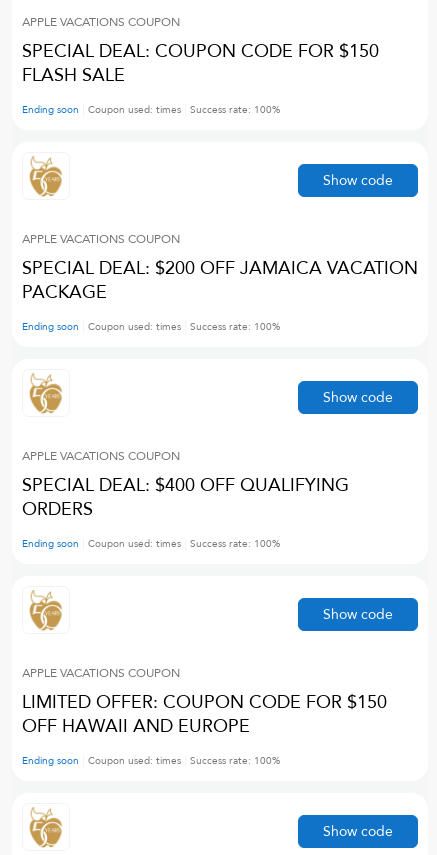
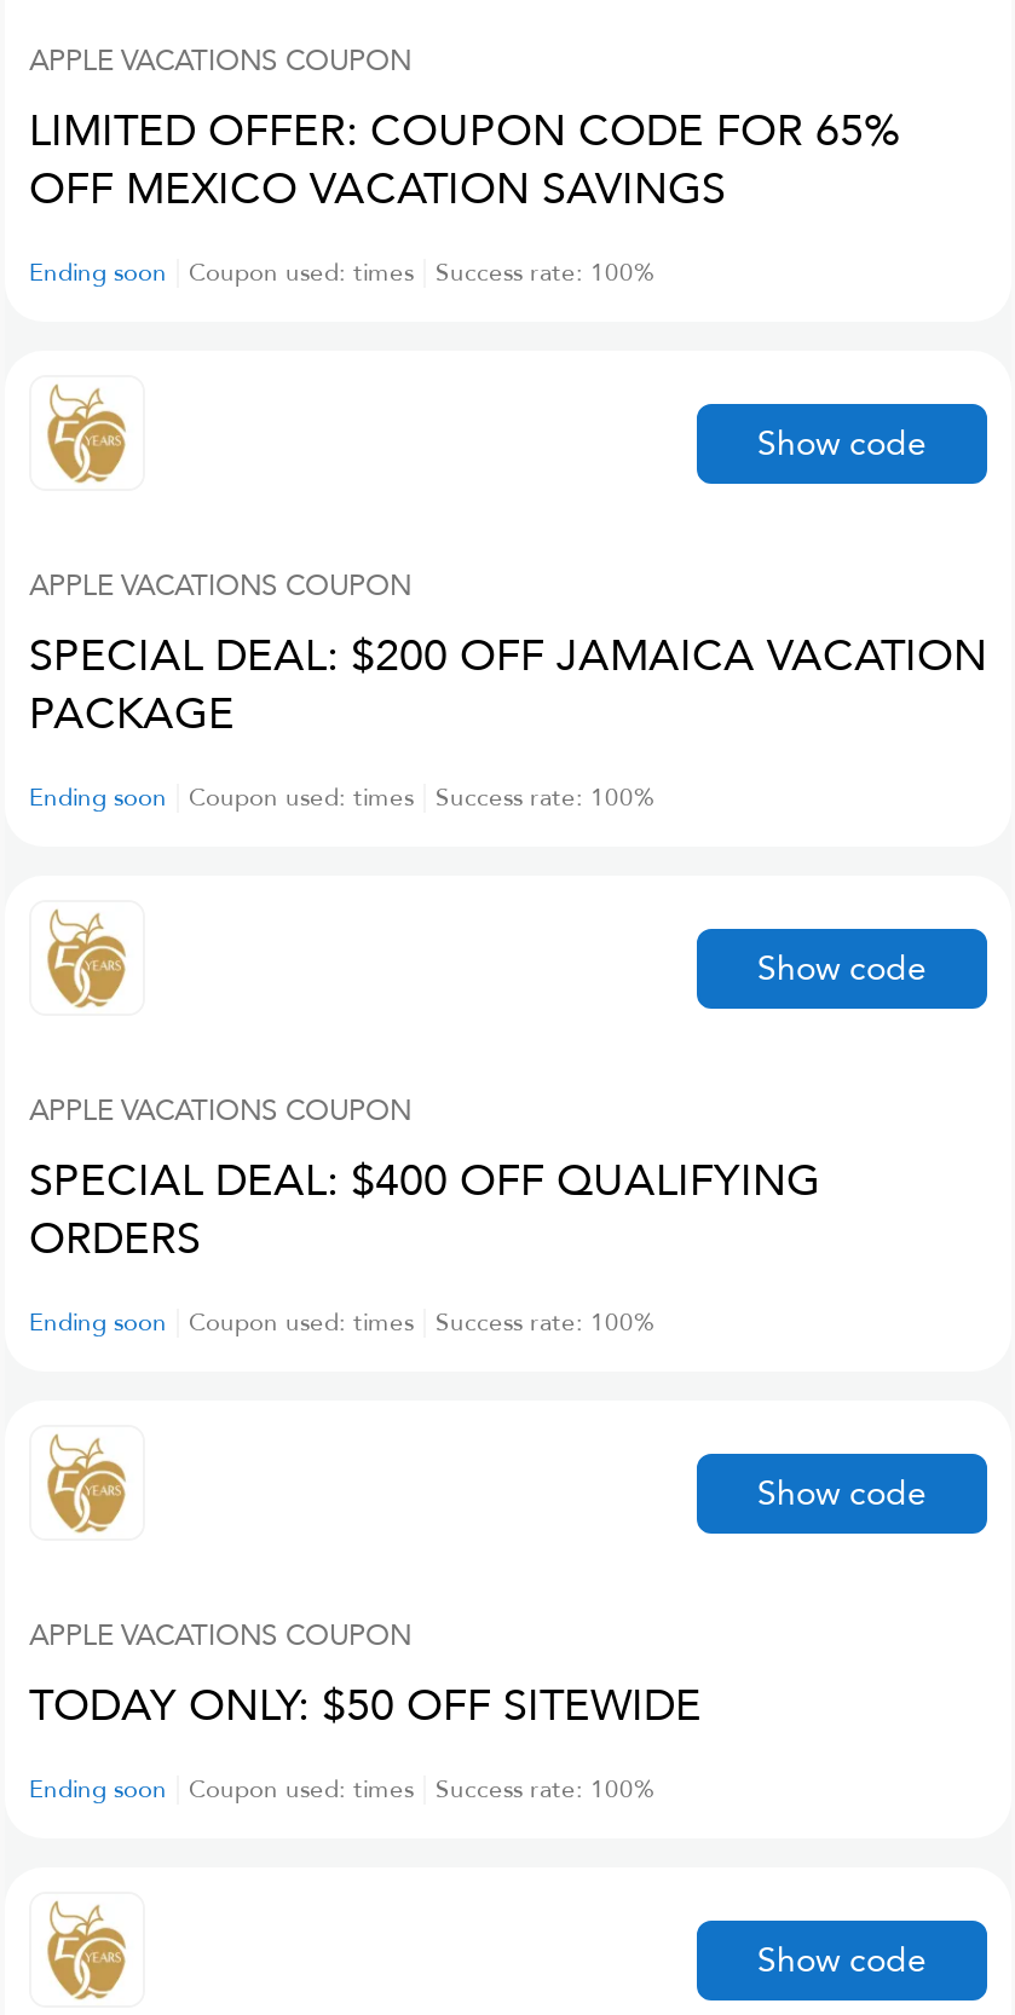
[22,39,379,88] SPECIAL DEAL: COUPON CODE FOR $150 | FLASH SALE -> [29,102,900,220] LIMITED OFFER: COUPON CODE FOR 65% | OFF MEXICO VACATION SAVINGS
[22,690,387,739] LIMITED OFFER: COUPON CODE FOR $150 | OFF HAWAII AND EUROPE -> [29,1676,702,1737] TODAY ONLY: $50 OFF SITEWIDE

